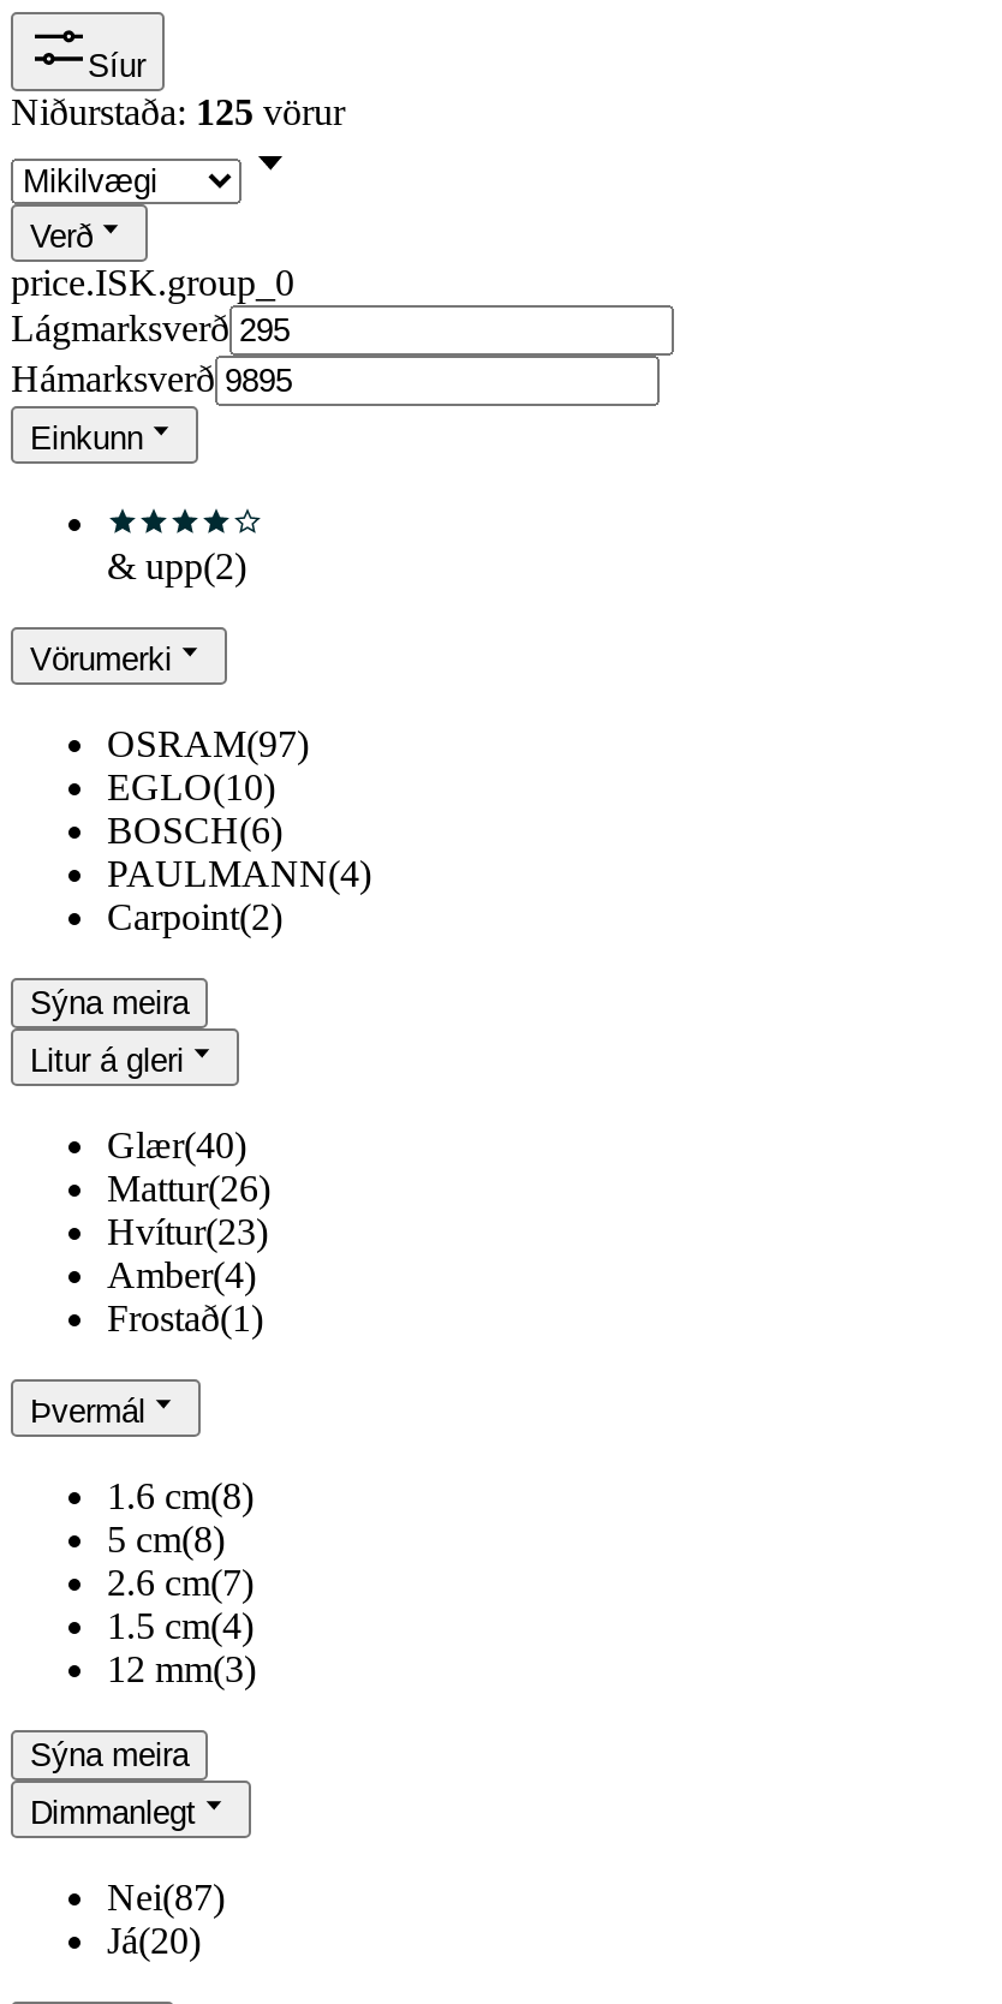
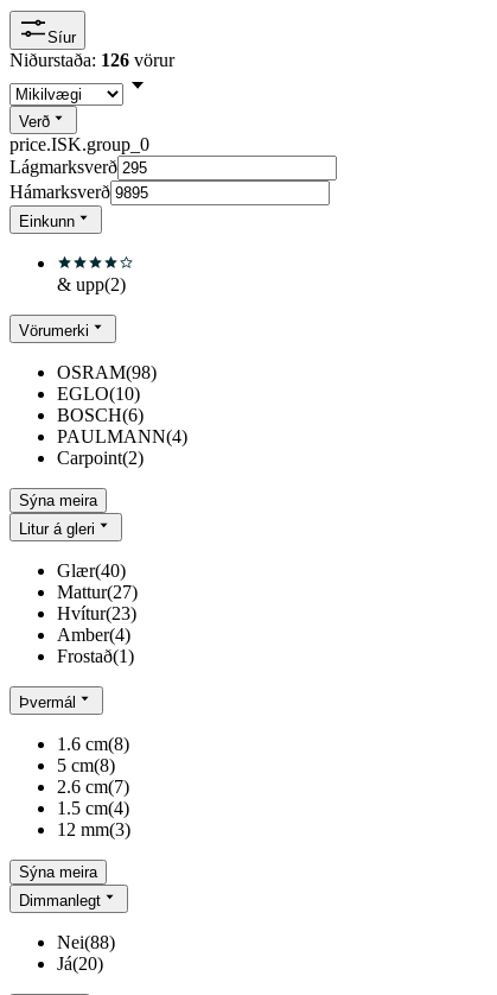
[11,91,345,132] Niðurstaða: 125 vörur -> [9,50,174,70] Niðurstaða: 126 vörur
[107,723,309,764] OSRAM(97) -> [57,362,157,382] OSRAM(98)
[107,1168,270,1208] Mattur(26) -> [57,582,138,602] Mattur(27)
[107,1876,225,1917] Nei(87) -> [57,932,115,952] Nei(88)

